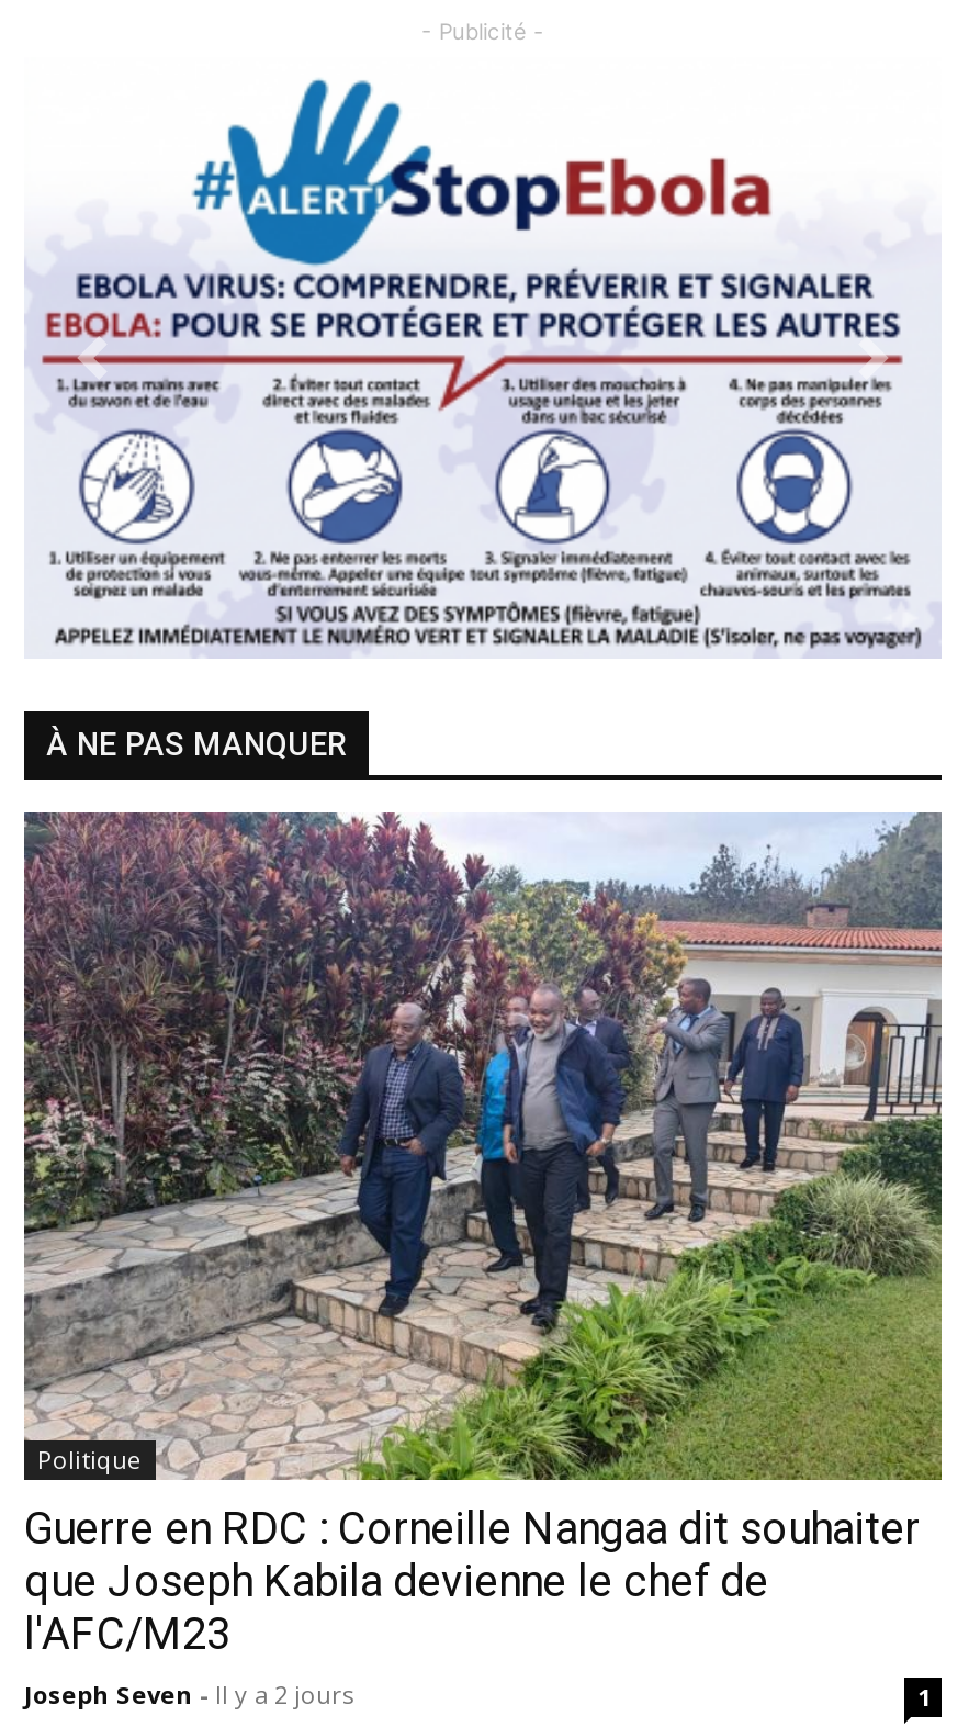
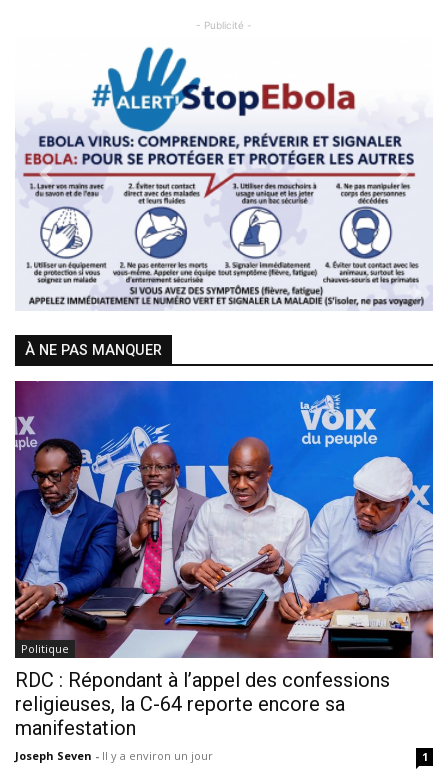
[22,810,944,1710] [image] | Guerre en RDC : Corneille Nangaa dit souhaiter | que Joseph Kabila devienne le chef de | l'AFC/M23 | Joseph Seven - Il y a 2 jours -> [14,380,434,763] [image] | RDC : Répondant à l’appel des confessions | religieuses, la C-64 reporte encore sa | manifestation | Joseph Seven - Il y a environ un jour

